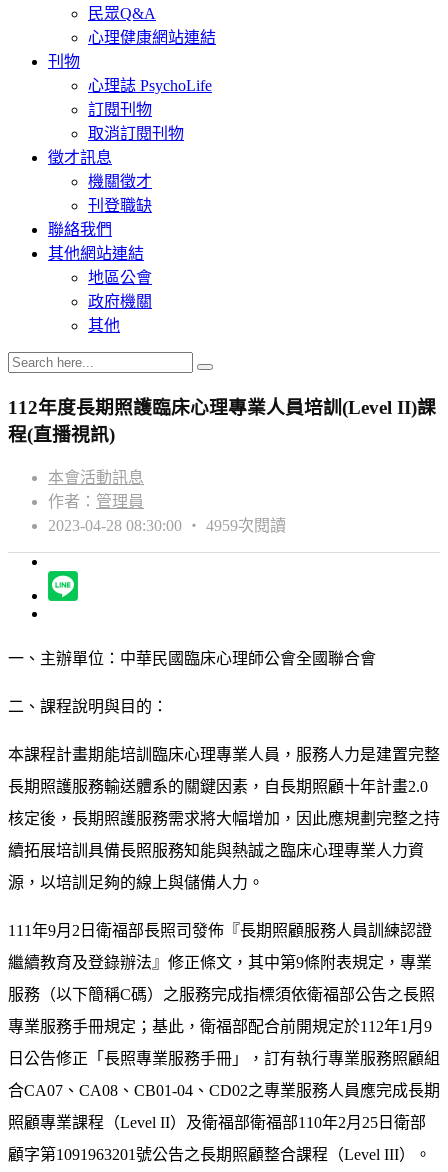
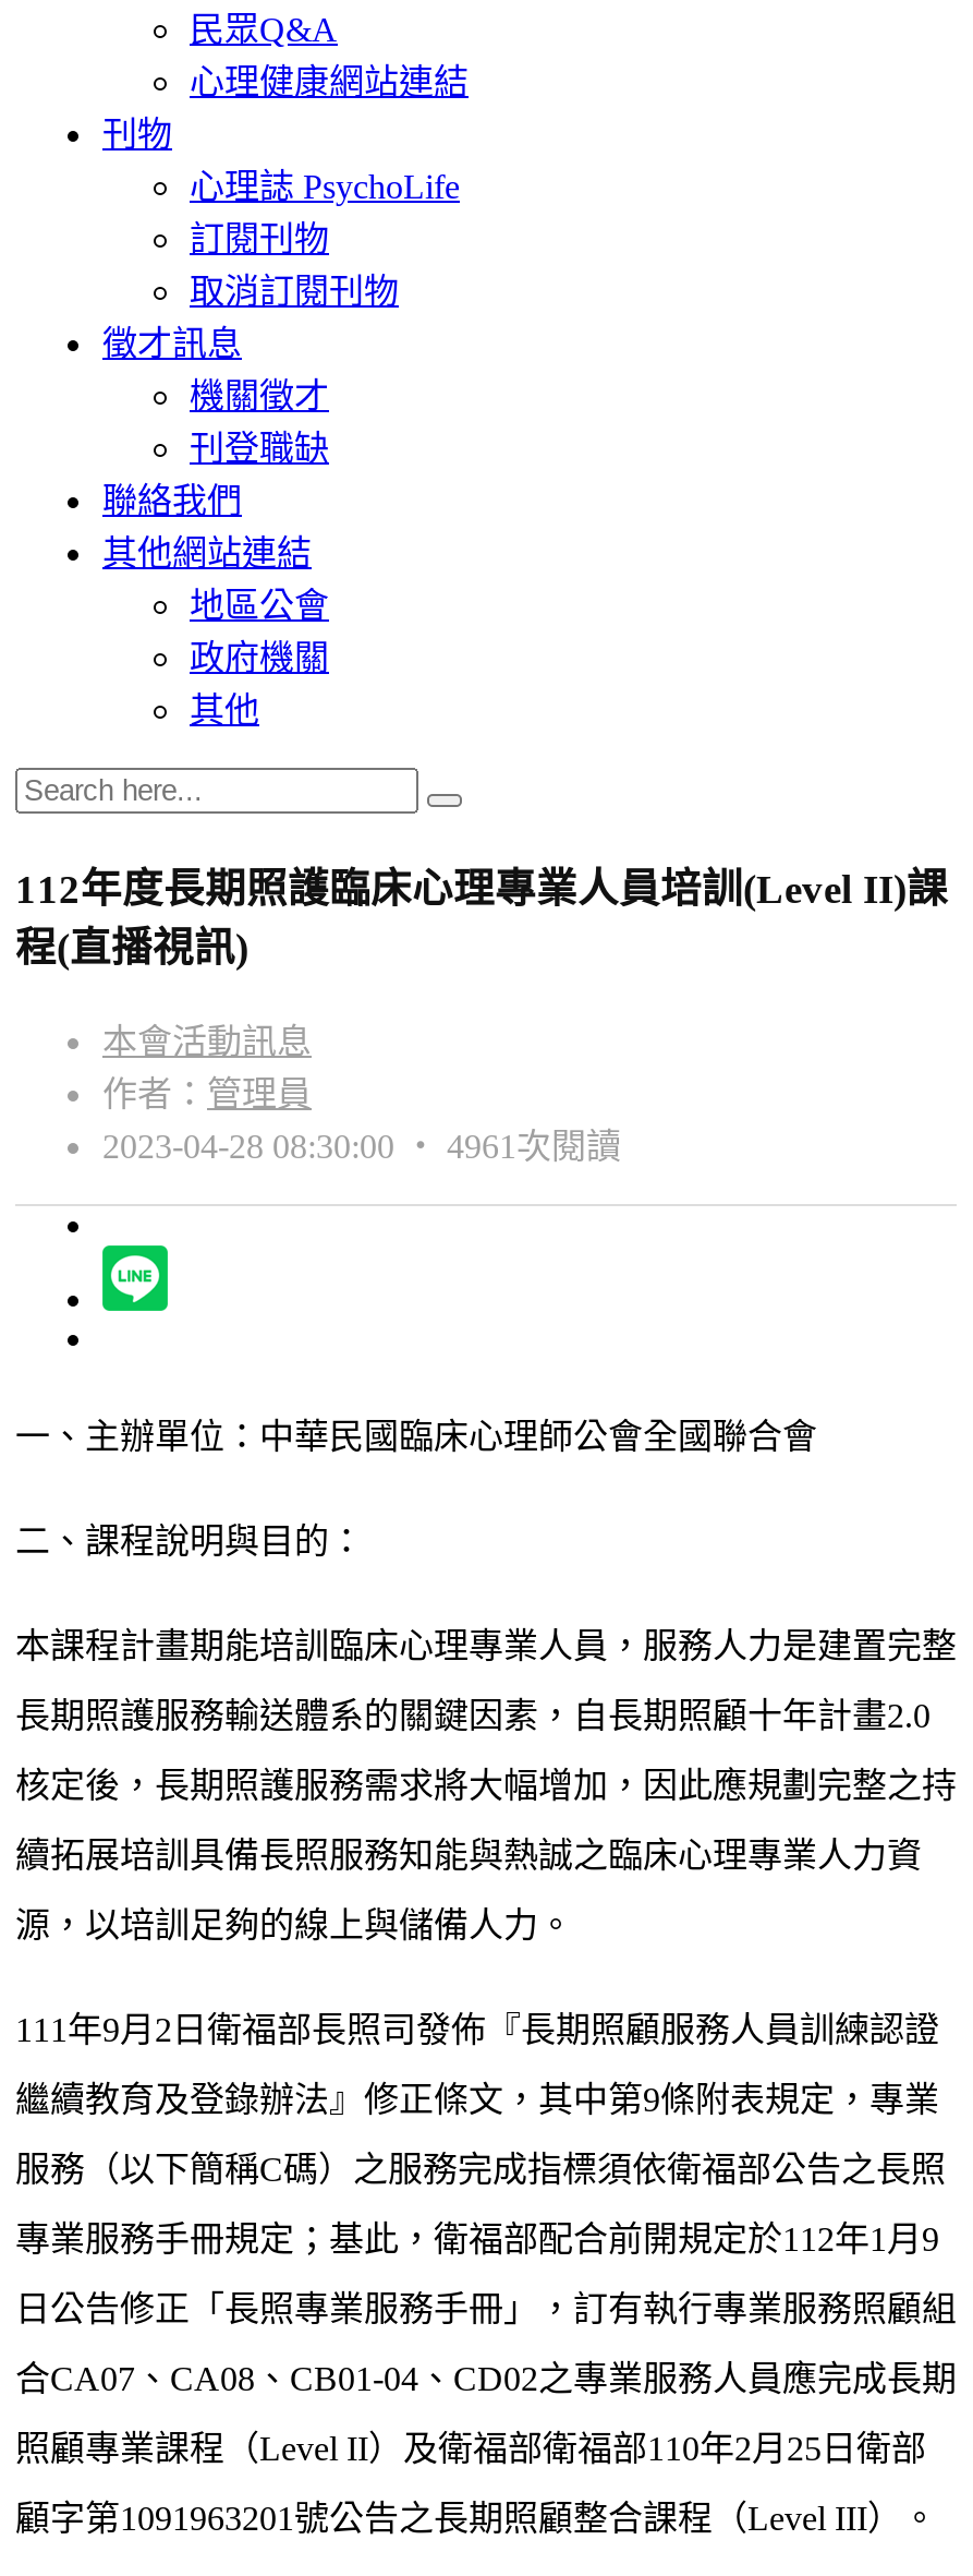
[48,517,286,534] 2023-04-28 08:30:00 ‧ 4959次閱讀 -> [102,1129,621,1166] 2023-04-28 08:30:00 ‧ 4961次閱讀

